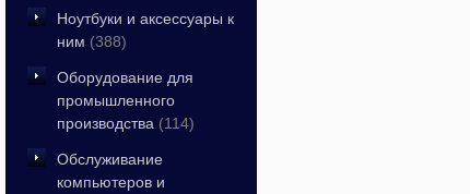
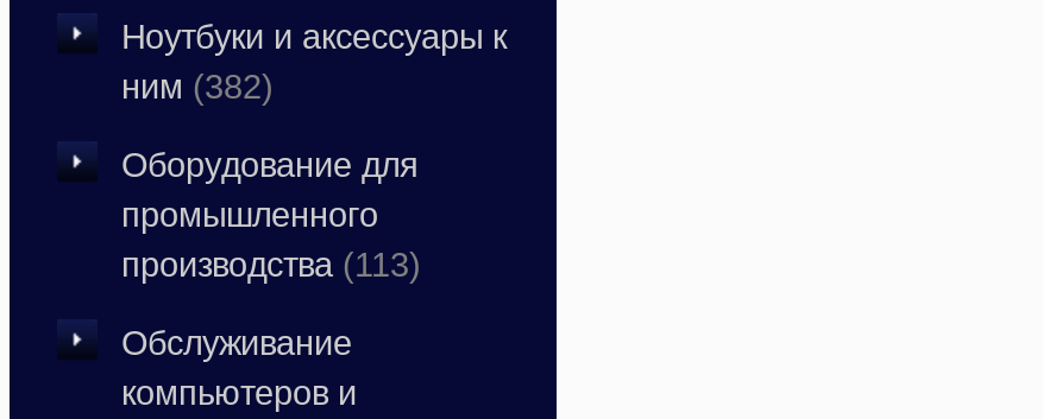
[57,33,127,50] ним (388) -> [121,68,274,106] ним (382)
[57,114,195,132] производства (114) -> [121,246,421,284] производства (113)

